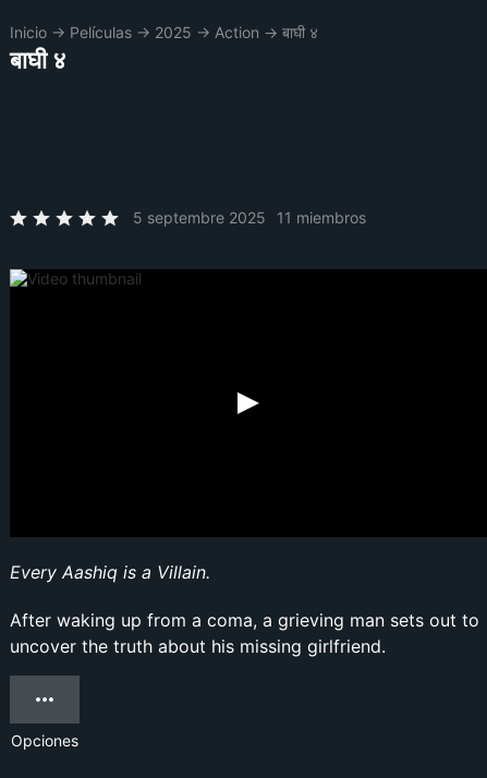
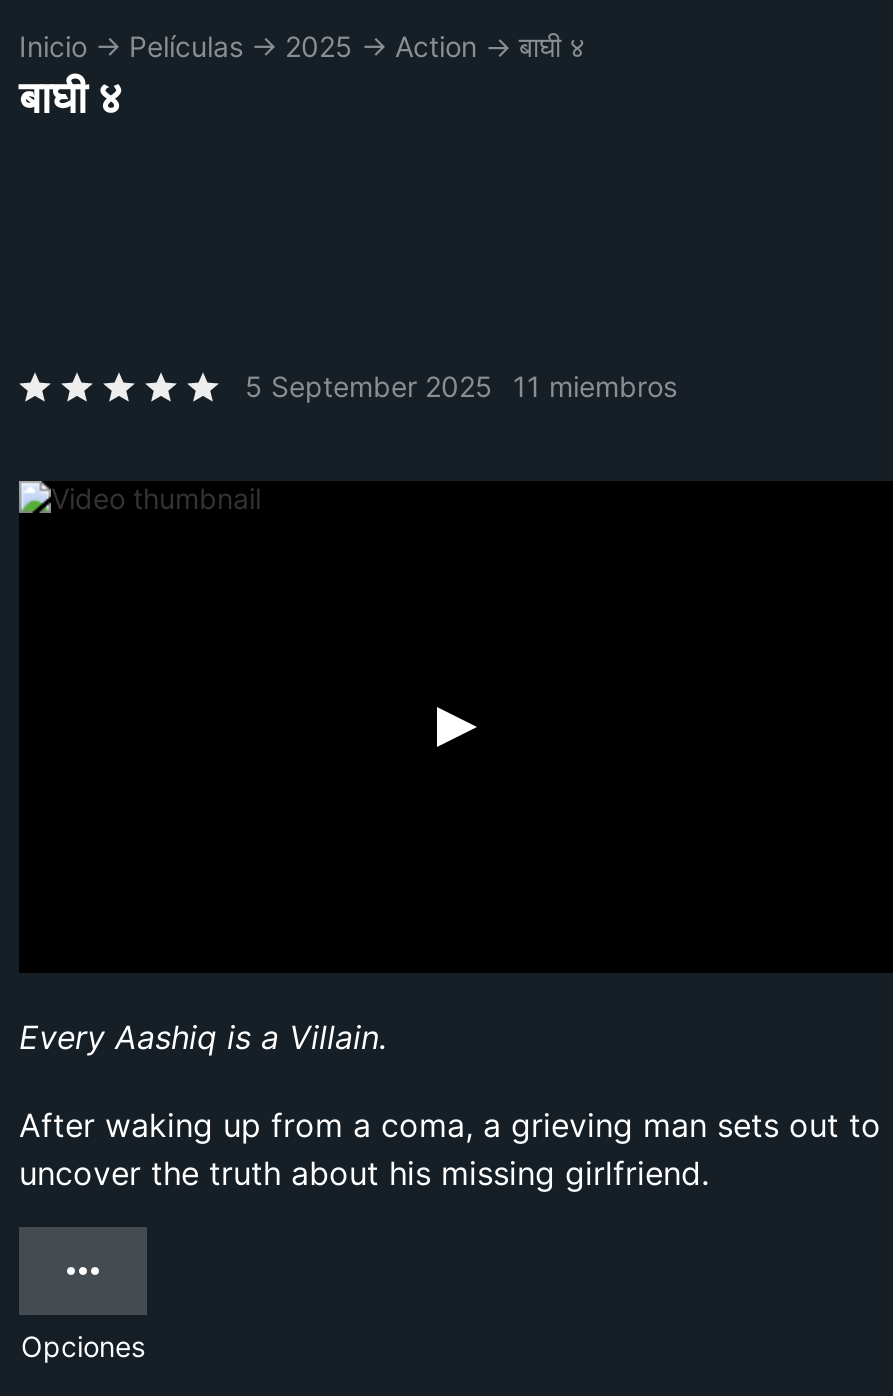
[133,208,366,227] 5 septembre 2025 11 miembros -> [245,369,677,403] 5 September 2025 11 miembros

